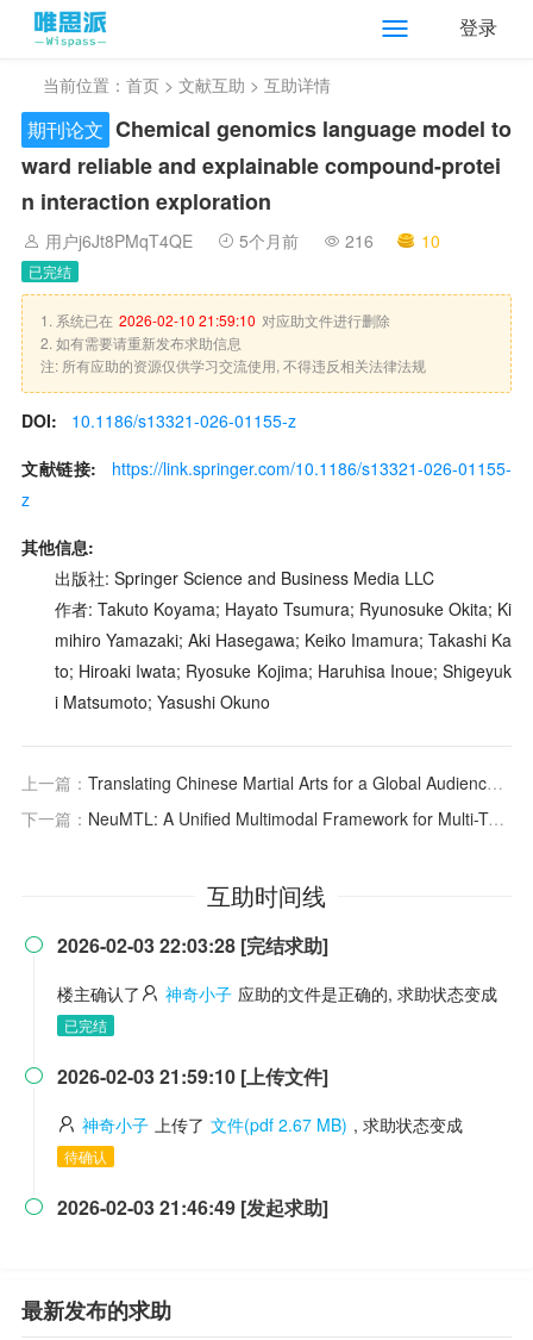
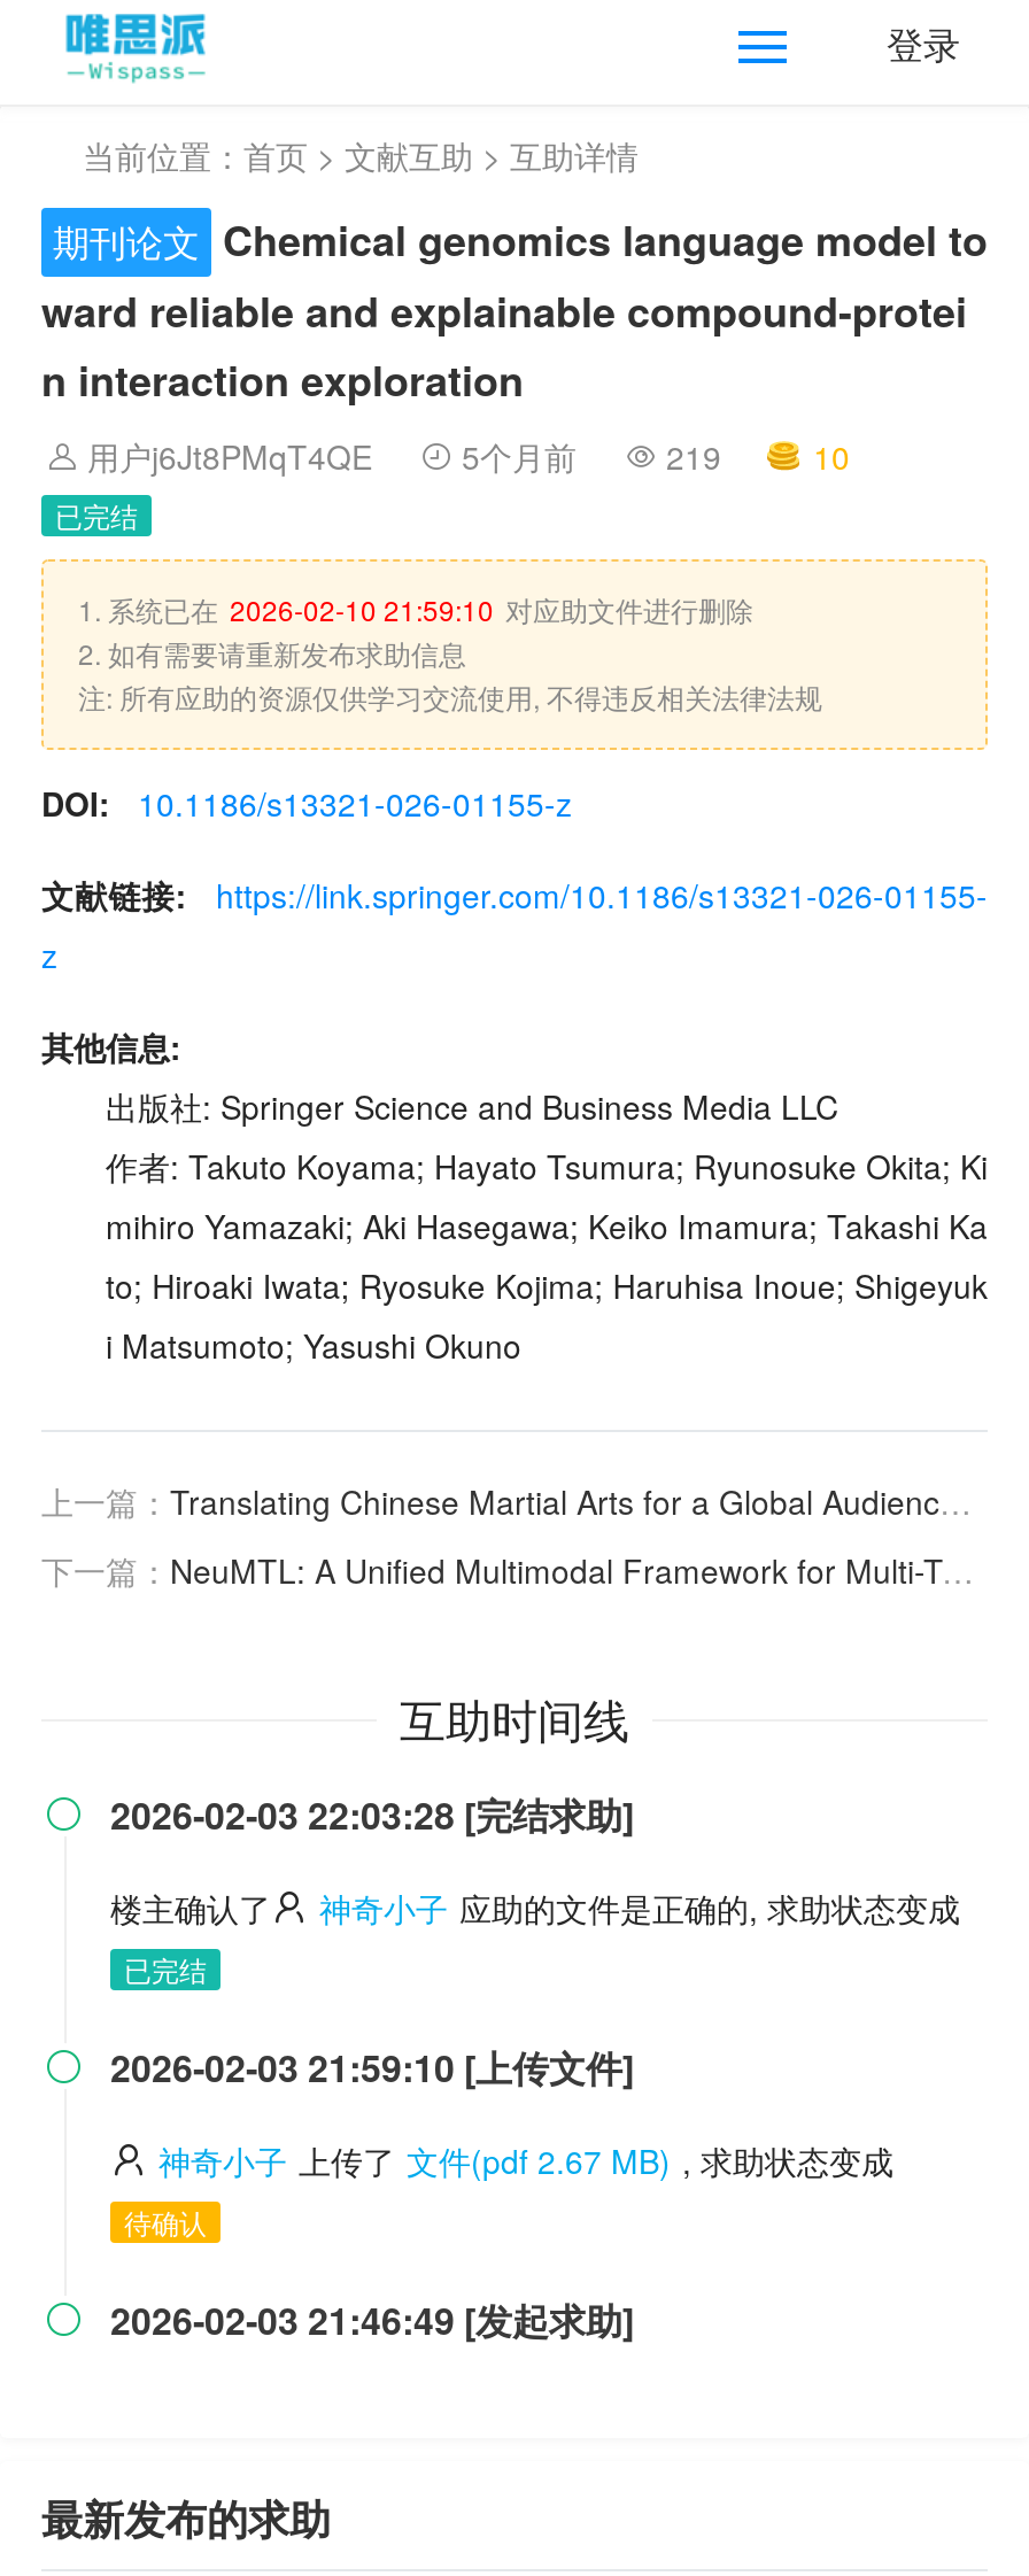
[45,229,440,253] 用户j6Jt8PMqT4QE 5个月前 216 10 -> [87,433,850,479] 用户j6Jt8PMqT4QE 5个月前 219 10

